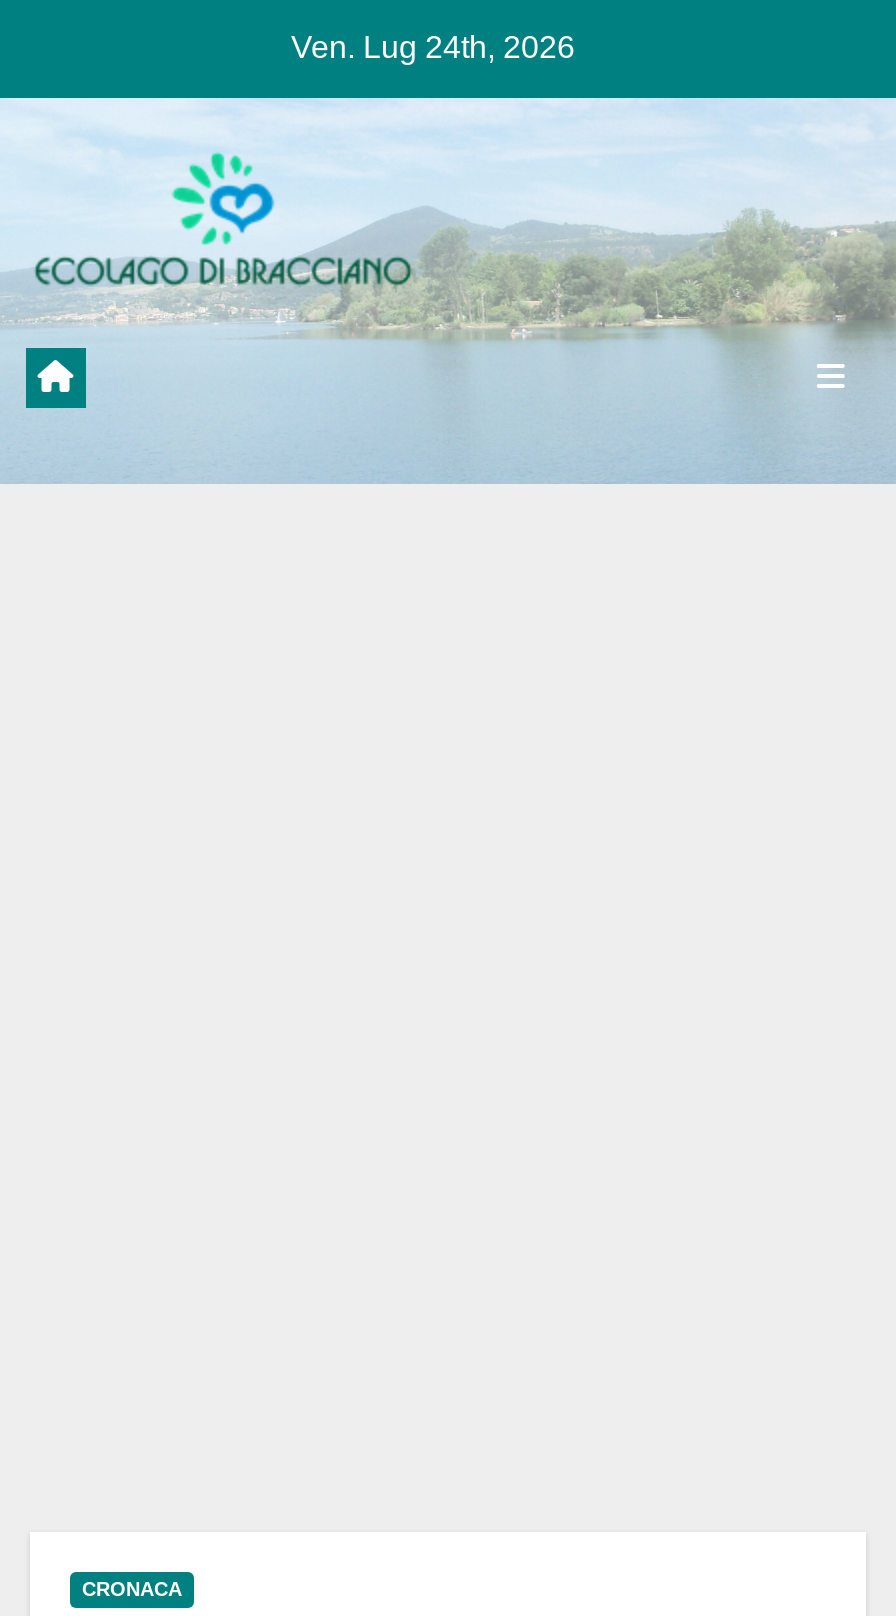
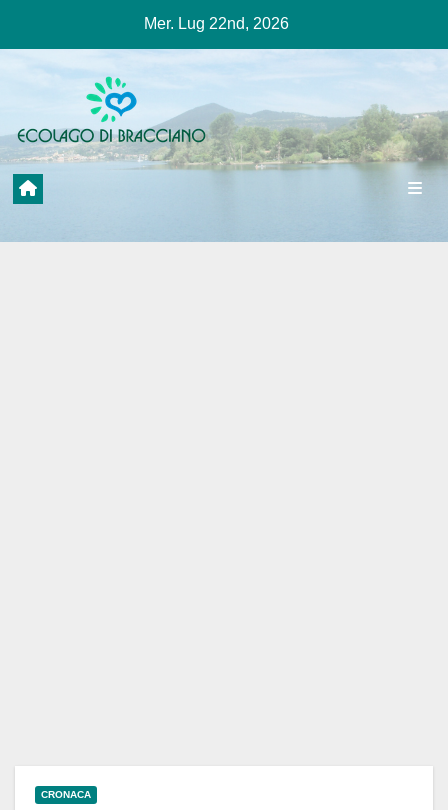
[291,30,575,64] Ven. Lug 24th, 2026 -> [144,15,289,32] Mer. Lug 22nd, 2026

